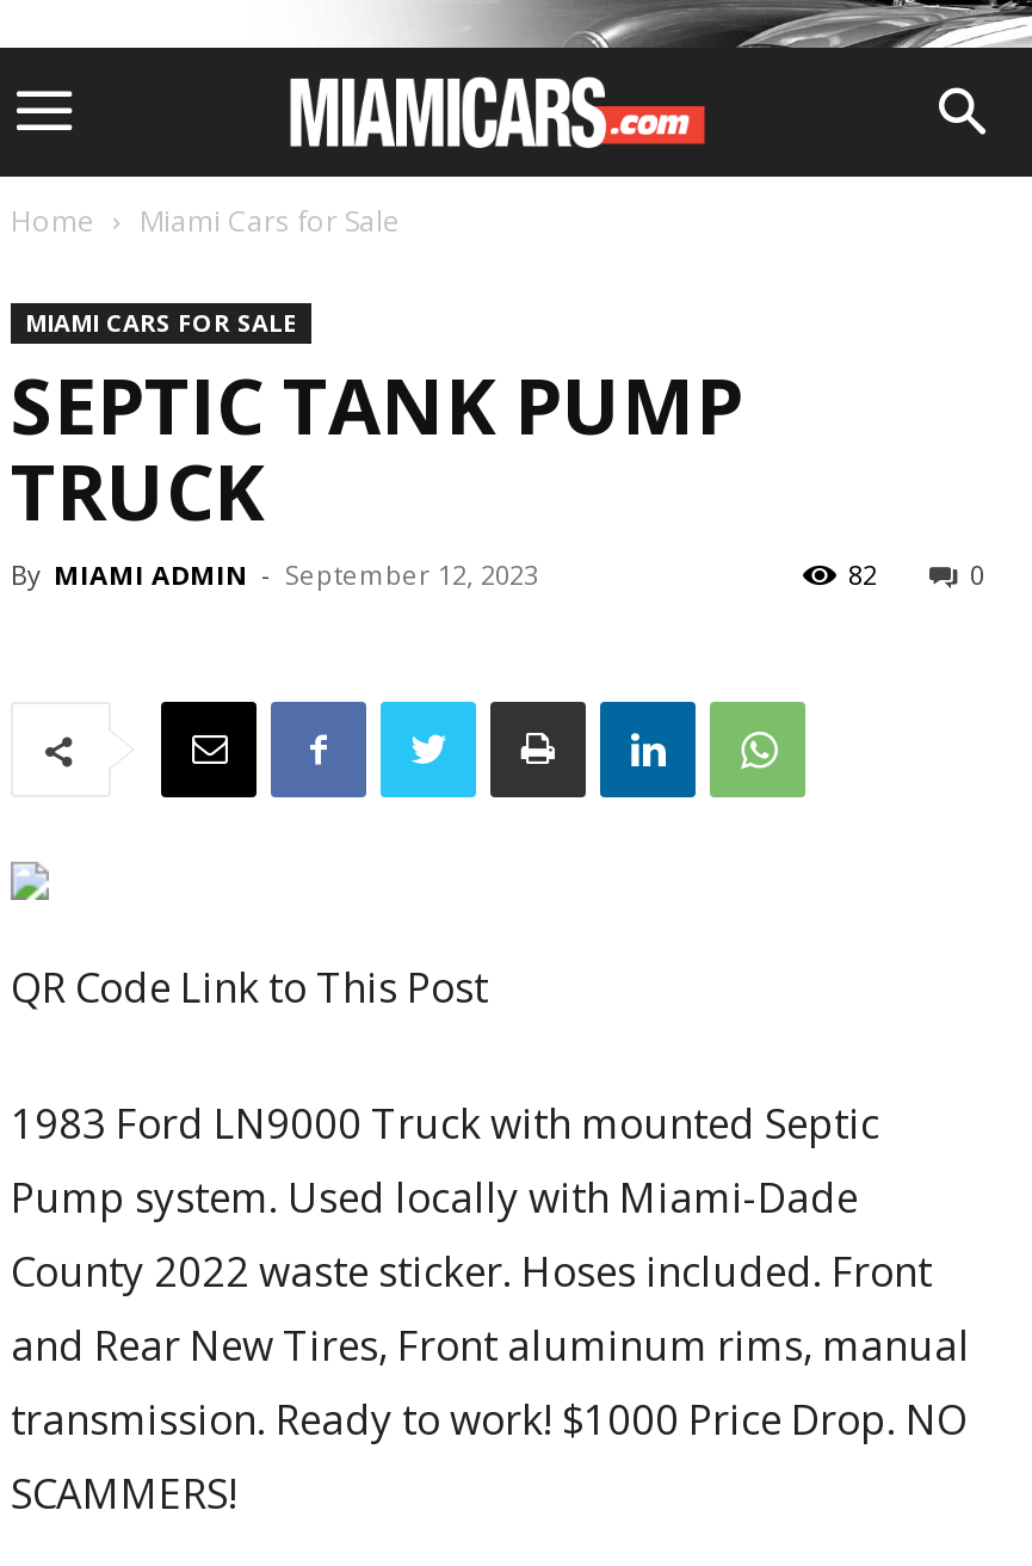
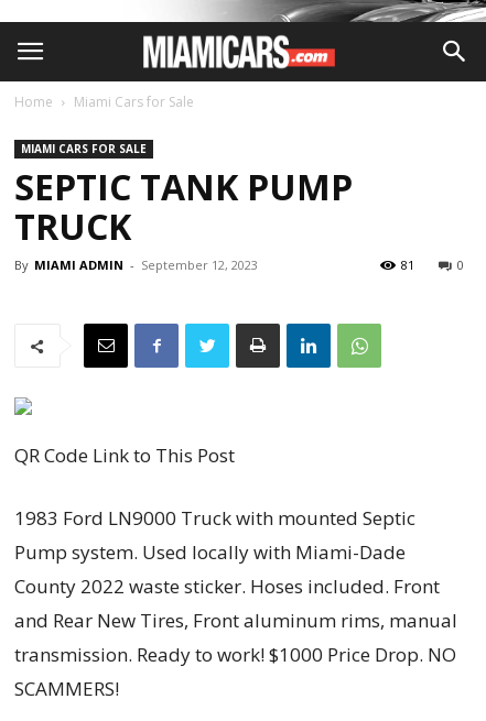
[848,556,877,592] 82 -> [401,256,414,273] 81

